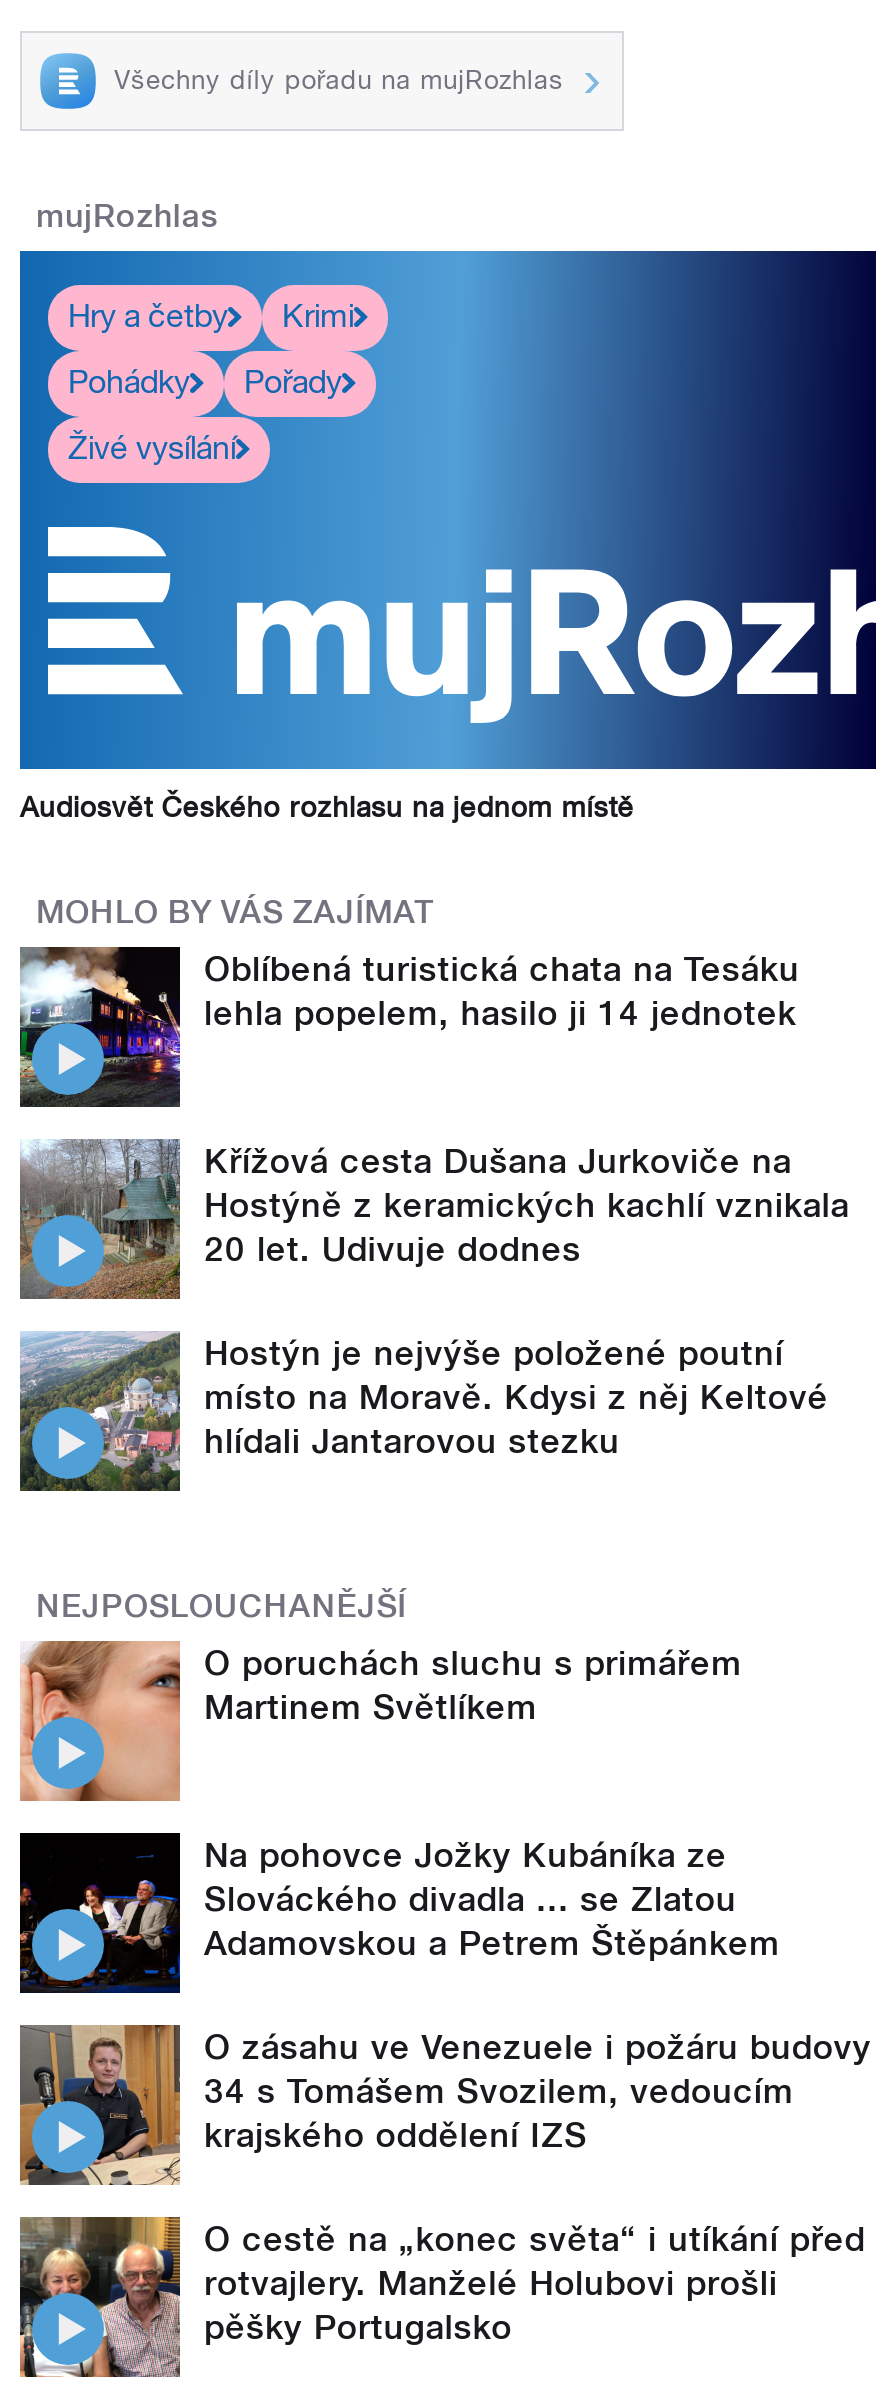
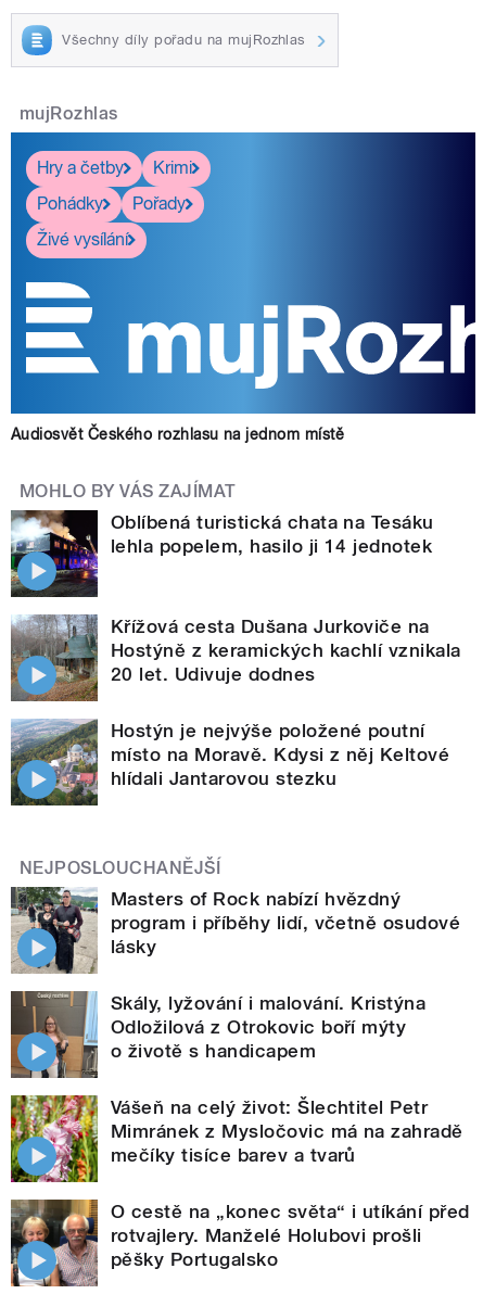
[20,1639,742,1801] [image] | O poruchách sluchu s primářem | Martinem Světlíkem -> [10,886,460,975] [image] | Masters of Rock nabízí hvězdný | program i příběhy lidí, včetně osudové | lásky
[18,1831,780,1995] [image] | Na pohovce Jožky Kubáníka ze | Slováckého divadla ... se Zlatou | Adamovskou a Petrem Štěpánkem -> [10,990,426,1079] [image] | Skály, lyžování i malování. Kristýna | Odložilová z Otrokovic boří mýty | o životě s handicapem
[20,2025,872,2185] [image] | O zásahu ve Venezuele i požáru budovy | 34 s Tomášem Svozilem, vedoucím | krajského oddělení IZS -> [10,1094,463,1182] [image] | Vášeň na celý život: Šlechtitel Petr | Mimránek z Mysločovic má na zahradě | mečíky tisíce barev a tvarů

